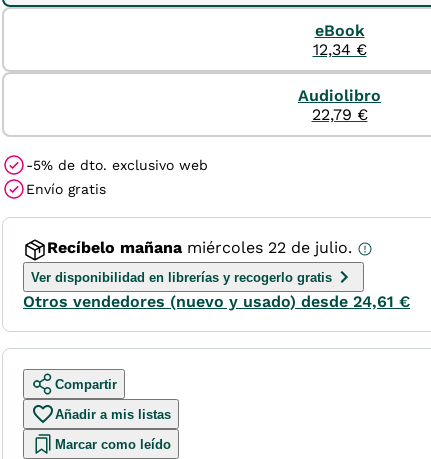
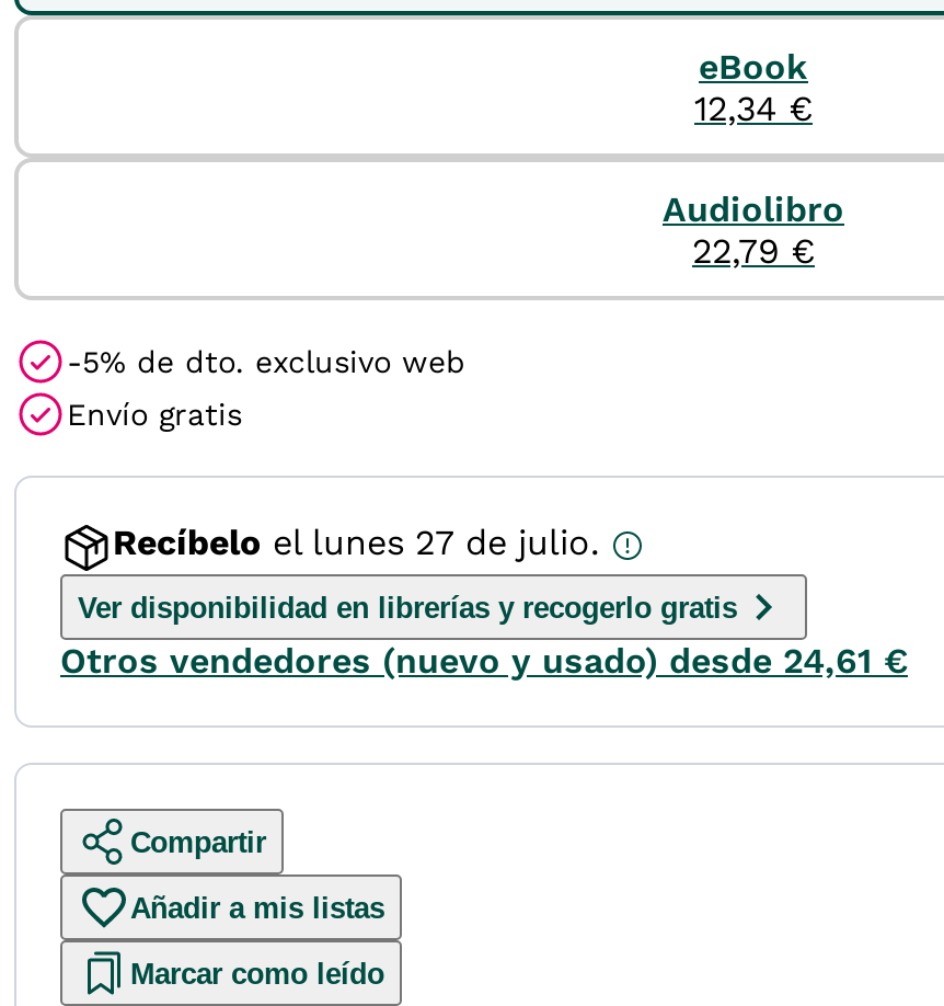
[47,238,352,257] Recíbelo mañana miércoles 22 de julio. -> [113,522,599,564] Recíbelo el lunes 27 de julio.

